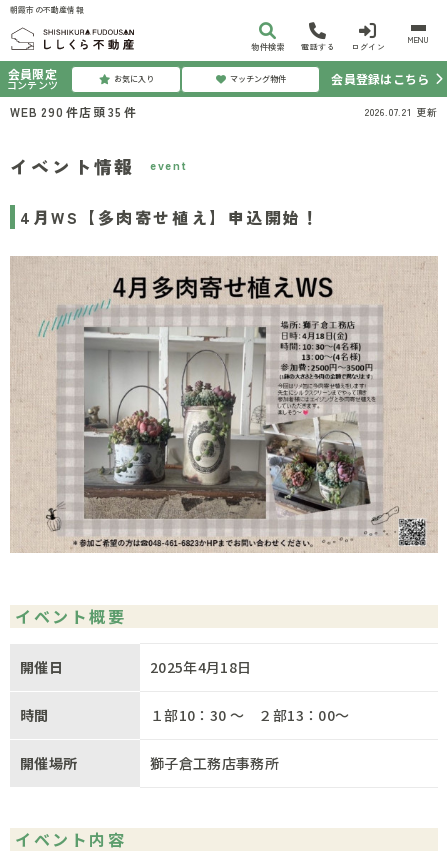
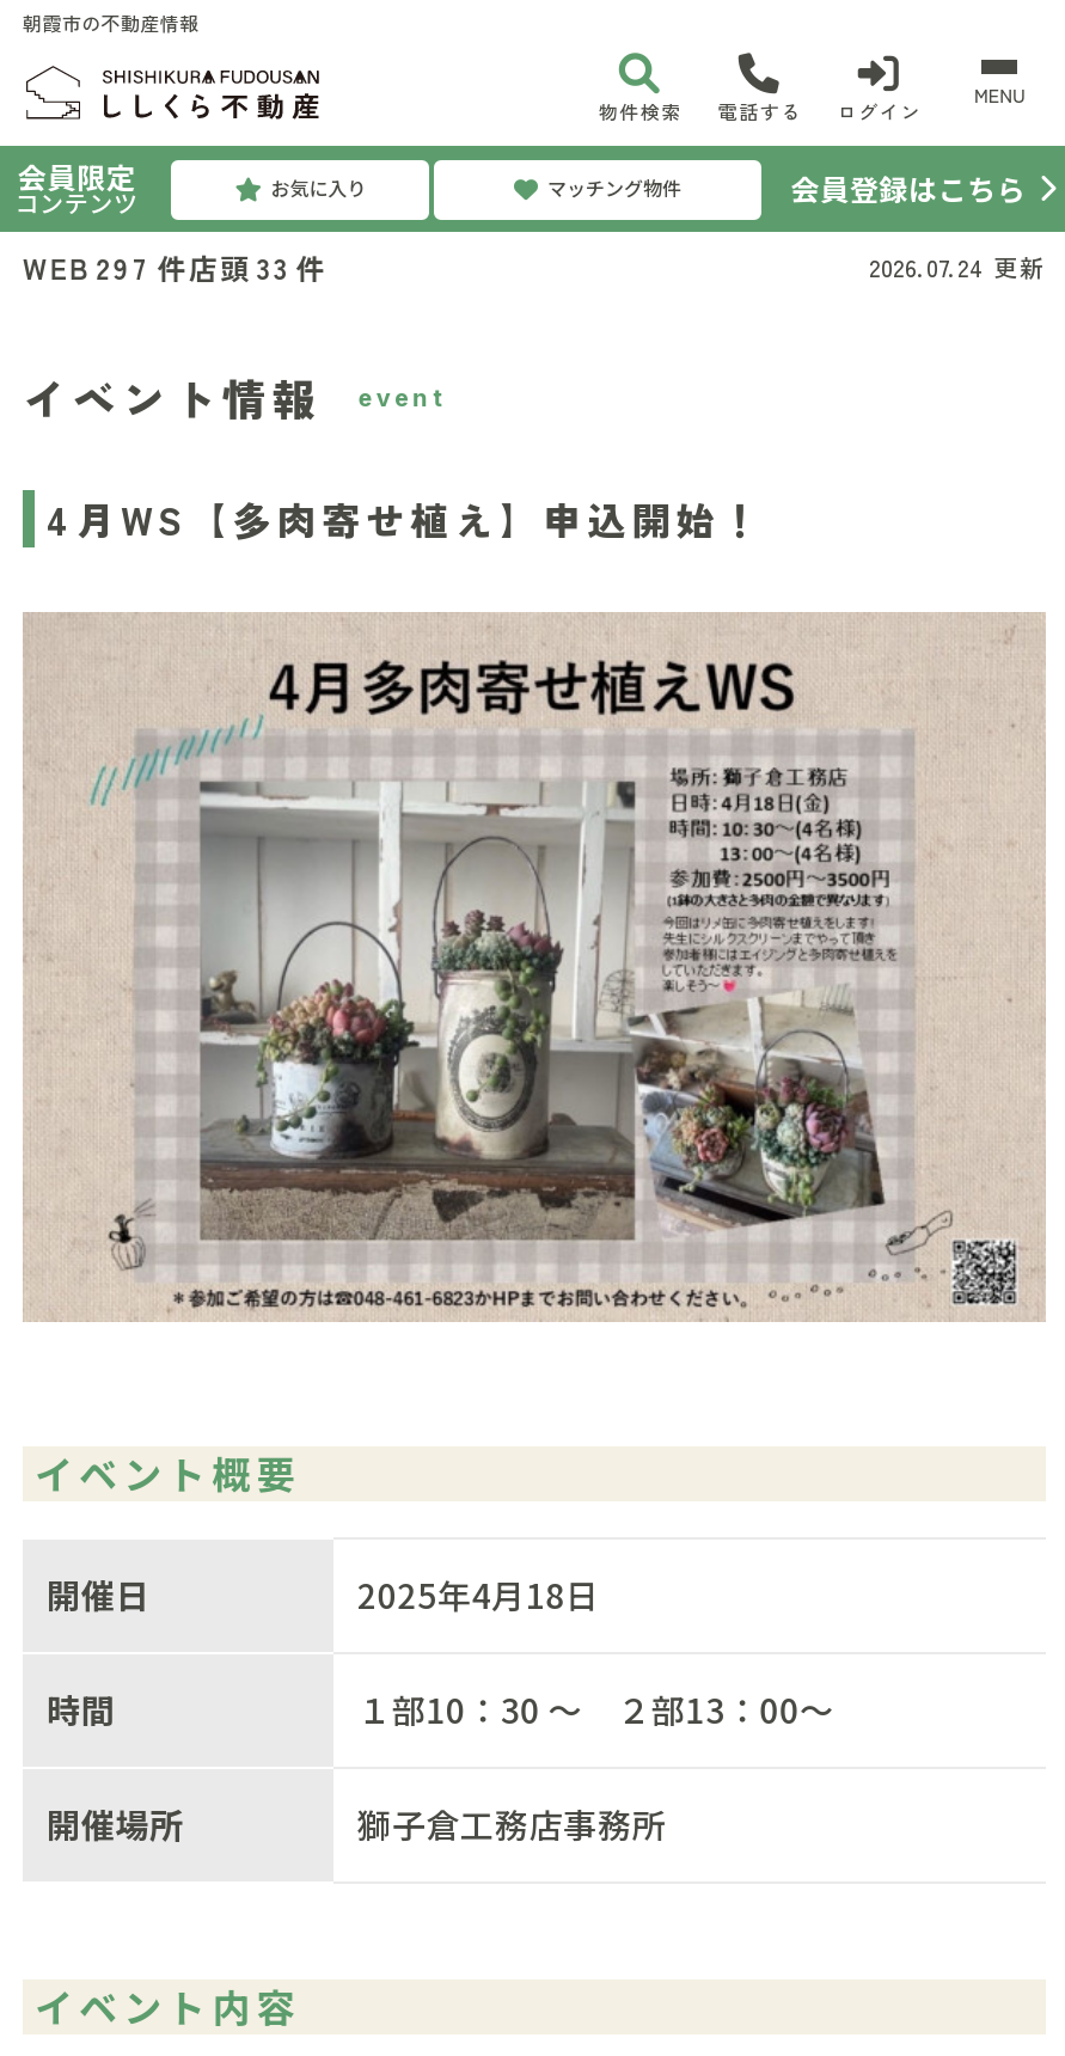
[10,103,137,120] WEB 290 件店頭 35 件 -> [23,246,327,287] WEB 297 件店頭 33 件
[365,104,438,119] 2026.07.21更新 -> [869,249,1046,284] 2026.07.24更新

